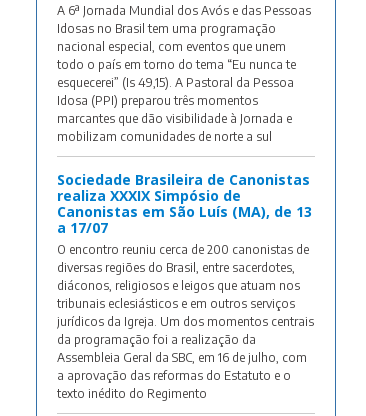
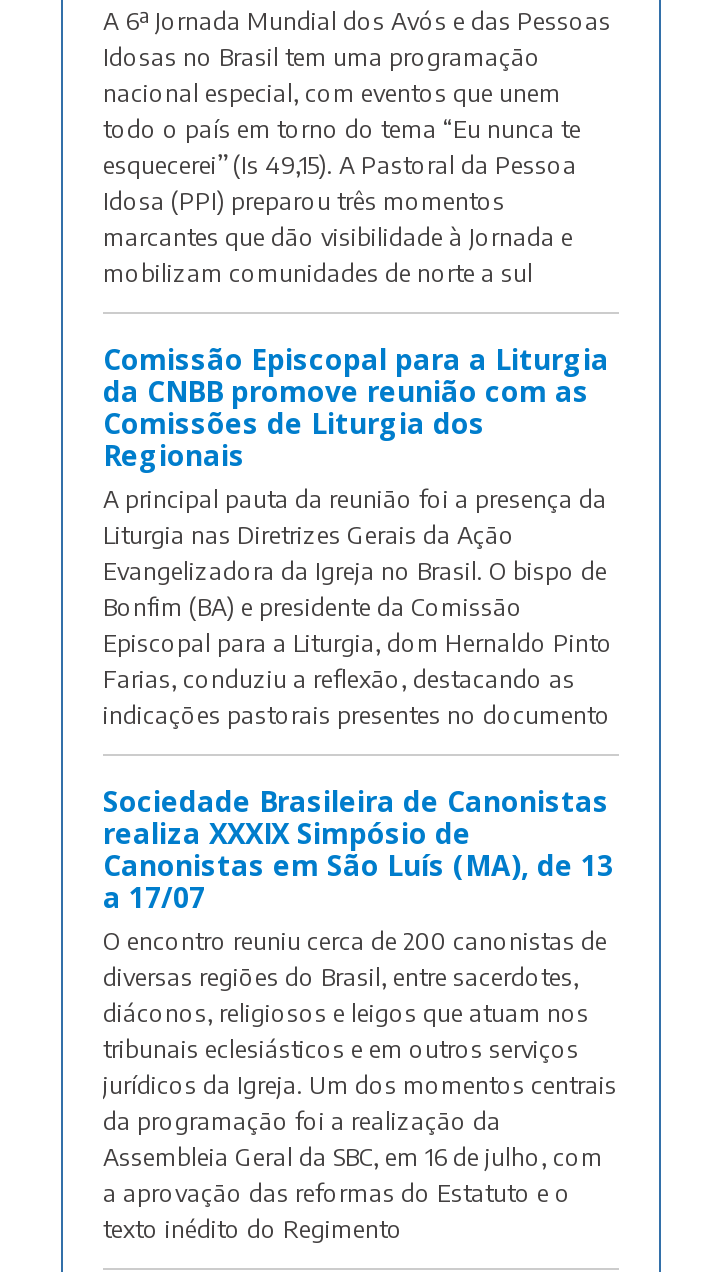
none -> [103,340,613,730] Comissão Episcopal para a Liturgia | da CNBB promove reunião com as | Comissões de Liturgia dos | Regionais | A principal pauta da reunião foi a presença da | Liturgia nas Diretrizes Gerais da Ação | Evangelizadora da Igreja no Brasil. O bispo de | Bonfim (BA) e presidente da Comissão | Episcopal para a Liturgia, dom Hernaldo Pinto | Farias, conduziu a reflexão, destacando as | indicações pastorais presentes no documento

